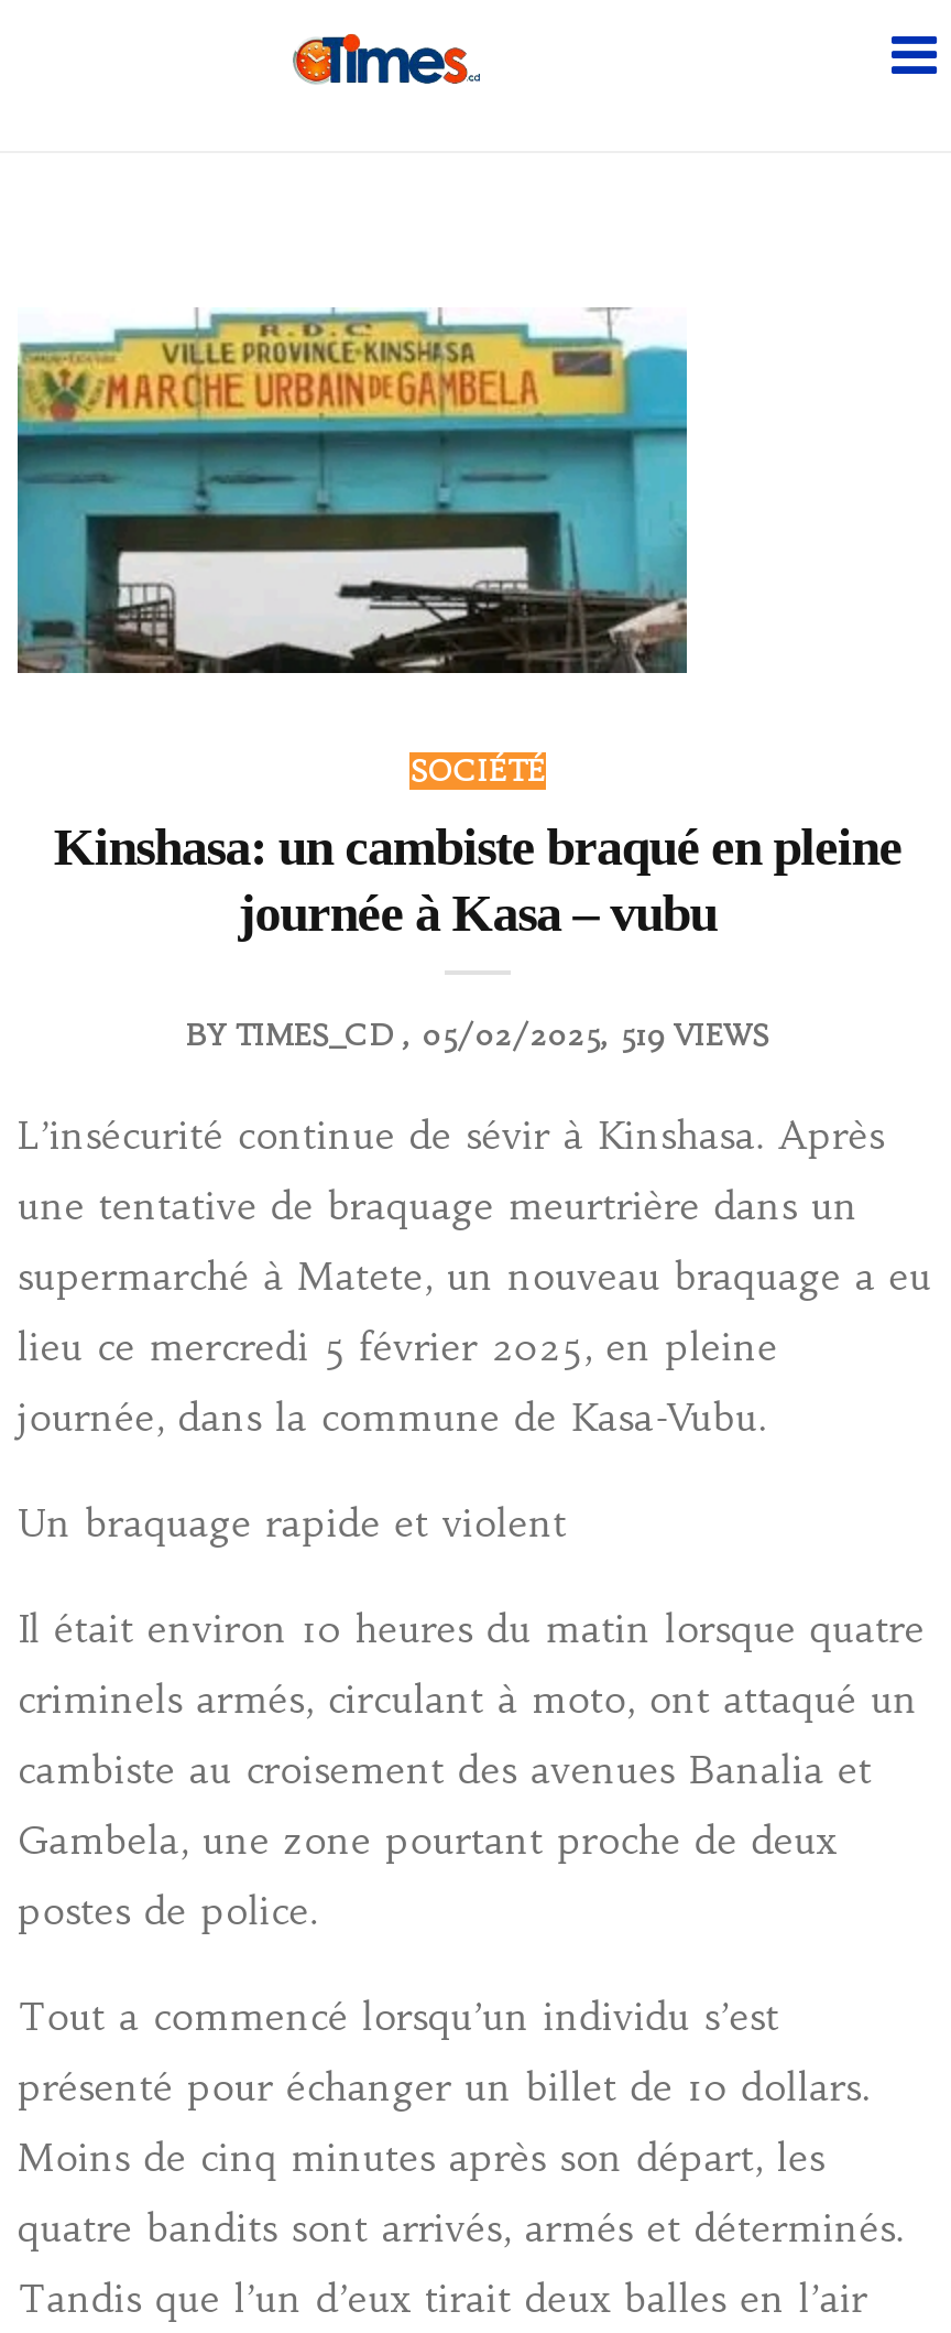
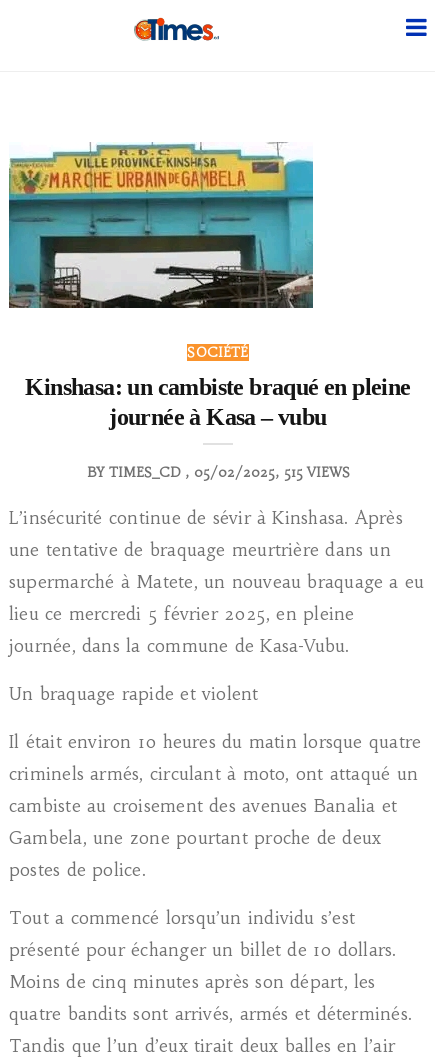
[186,1016,769,1054] BY TIMES_CD 05/02/2025 519 VIEWS -> [86,464,349,481] BY TIMES_CD 05/02/2025 515 VIEWS

